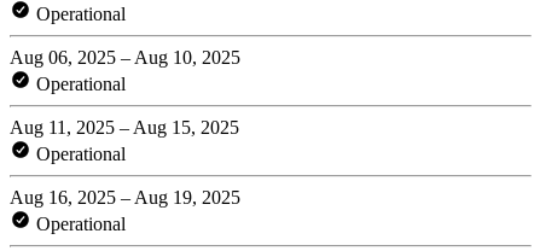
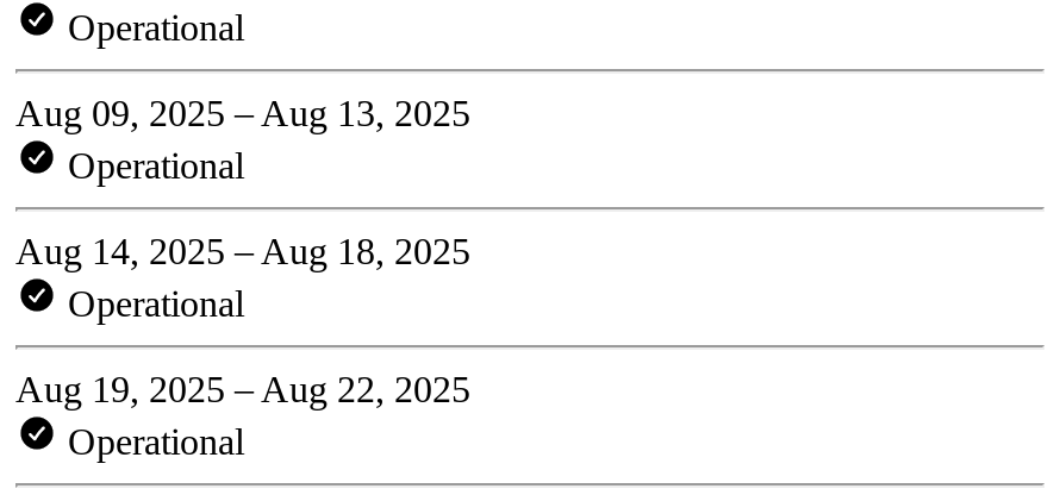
[10,47,240,67] Aug 06, 2025 – Aug 10, 2025 -> [15,93,470,133] Aug 09, 2025 – Aug 13, 2025
[10,117,239,137] Aug 11, 2025 – Aug 15, 2025 -> [15,231,470,271] Aug 14, 2025 – Aug 18, 2025
[10,187,240,207] Aug 16, 2025 – Aug 19, 2025 -> [15,369,470,409] Aug 19, 2025 – Aug 22, 2025

